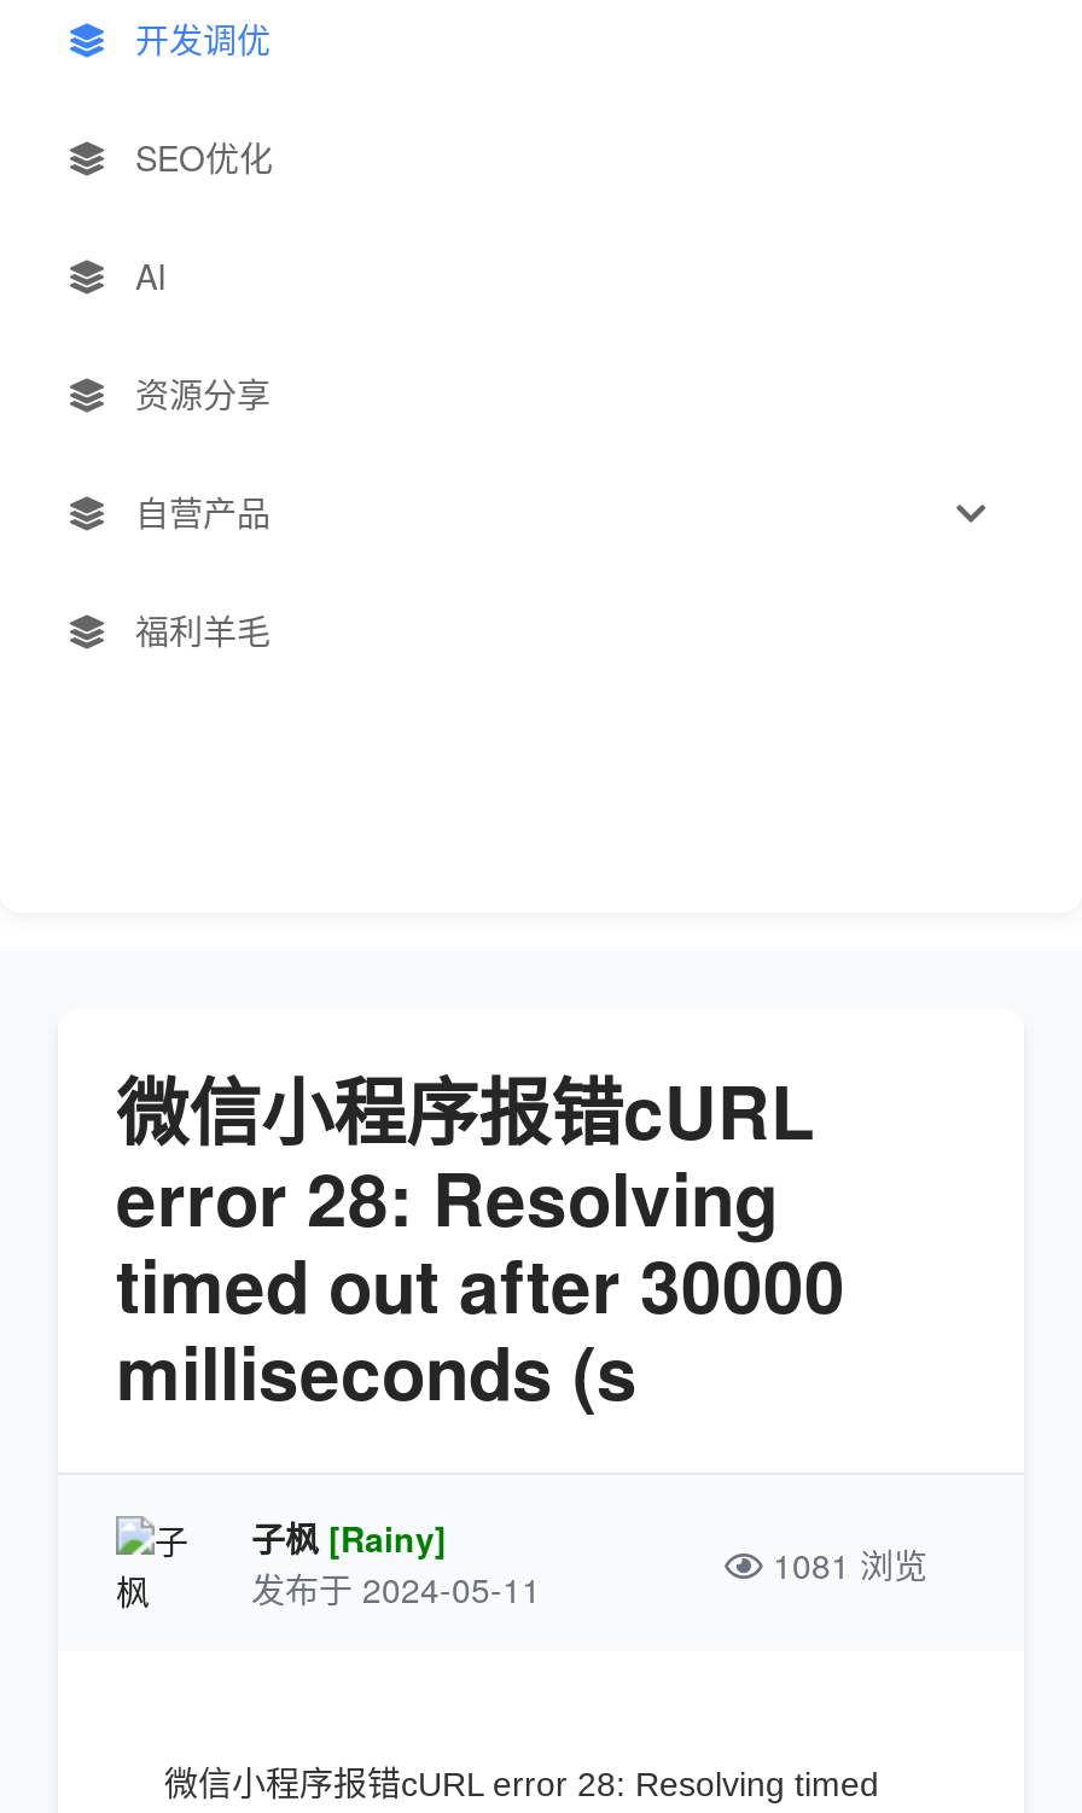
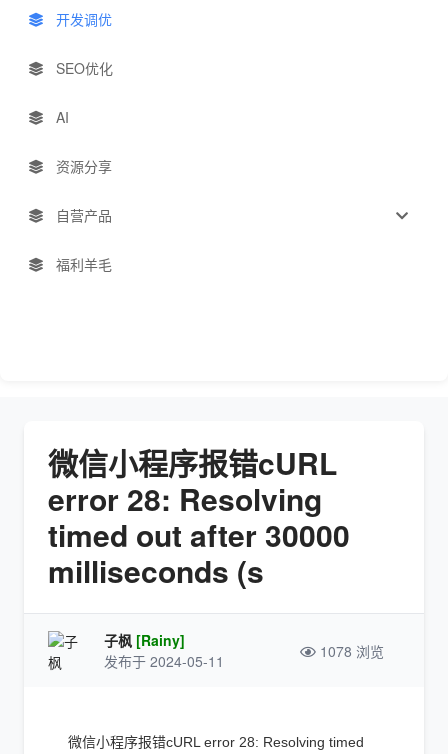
[773,1539,927,1587] 1081 浏览 -> [320,640,384,660] 1078 浏览

